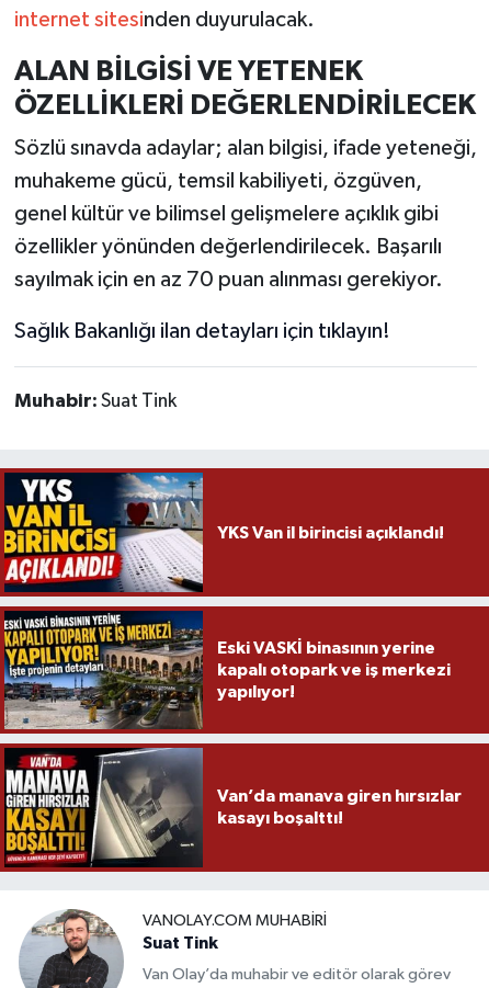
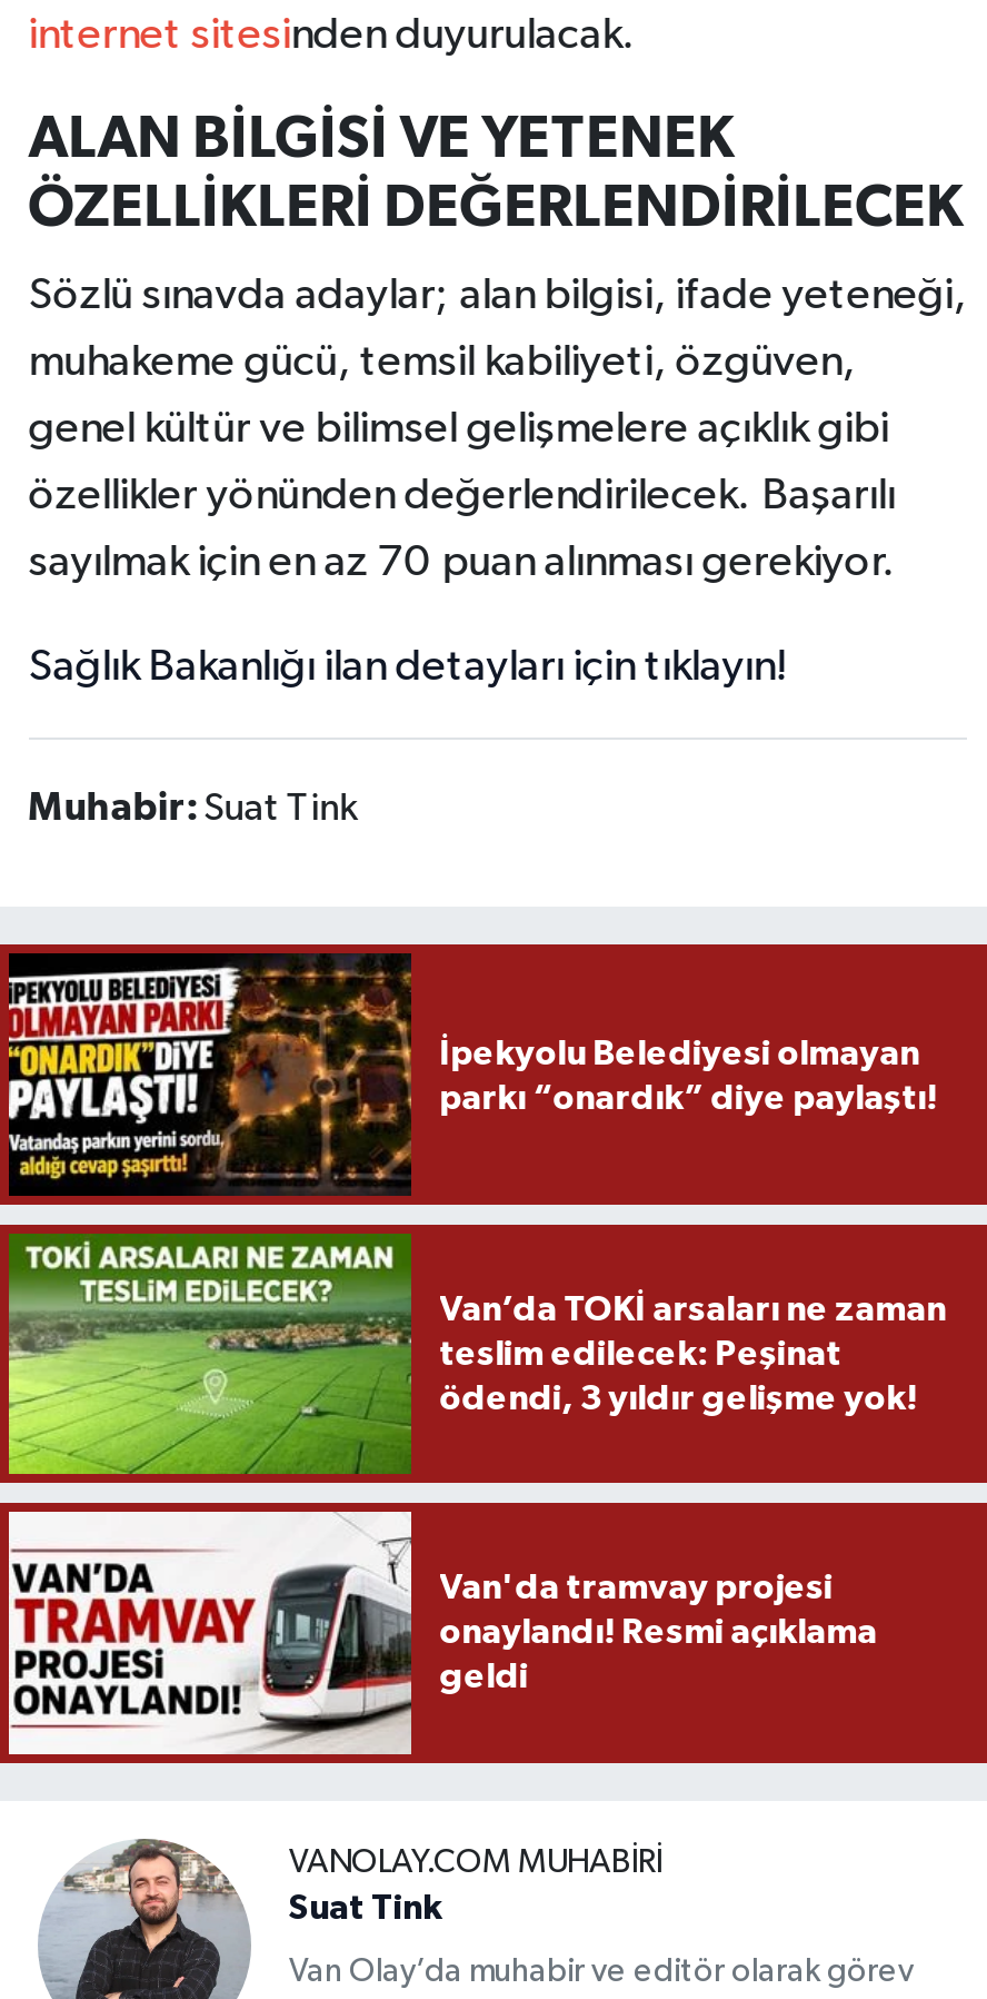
[3,472,444,593] [image] | YKS Van il birincisi açıklandı! -> [7,951,937,1198] [image] | İpekyolu Belediyesi olmayan | parkı “onardık” diye paylaştı!
[3,610,450,730] [image] | Eski VASKİ binasının yerine | kapalı otopark ve iş merkezi | yapılıyor! -> [7,1234,946,1476] [image] | Van’da TOKİ arsaları ne zaman | teslim edilecek: Peşinat | ödendi, 3 yıldır gelişme yok!
[3,747,461,868] [image] | Van’da manava giren hırsızlar | kasayı boşalttı! -> [7,1510,877,1756] [image] | Van'da tramvay projesi | onaylandı! Resmi açıklama | geldi

